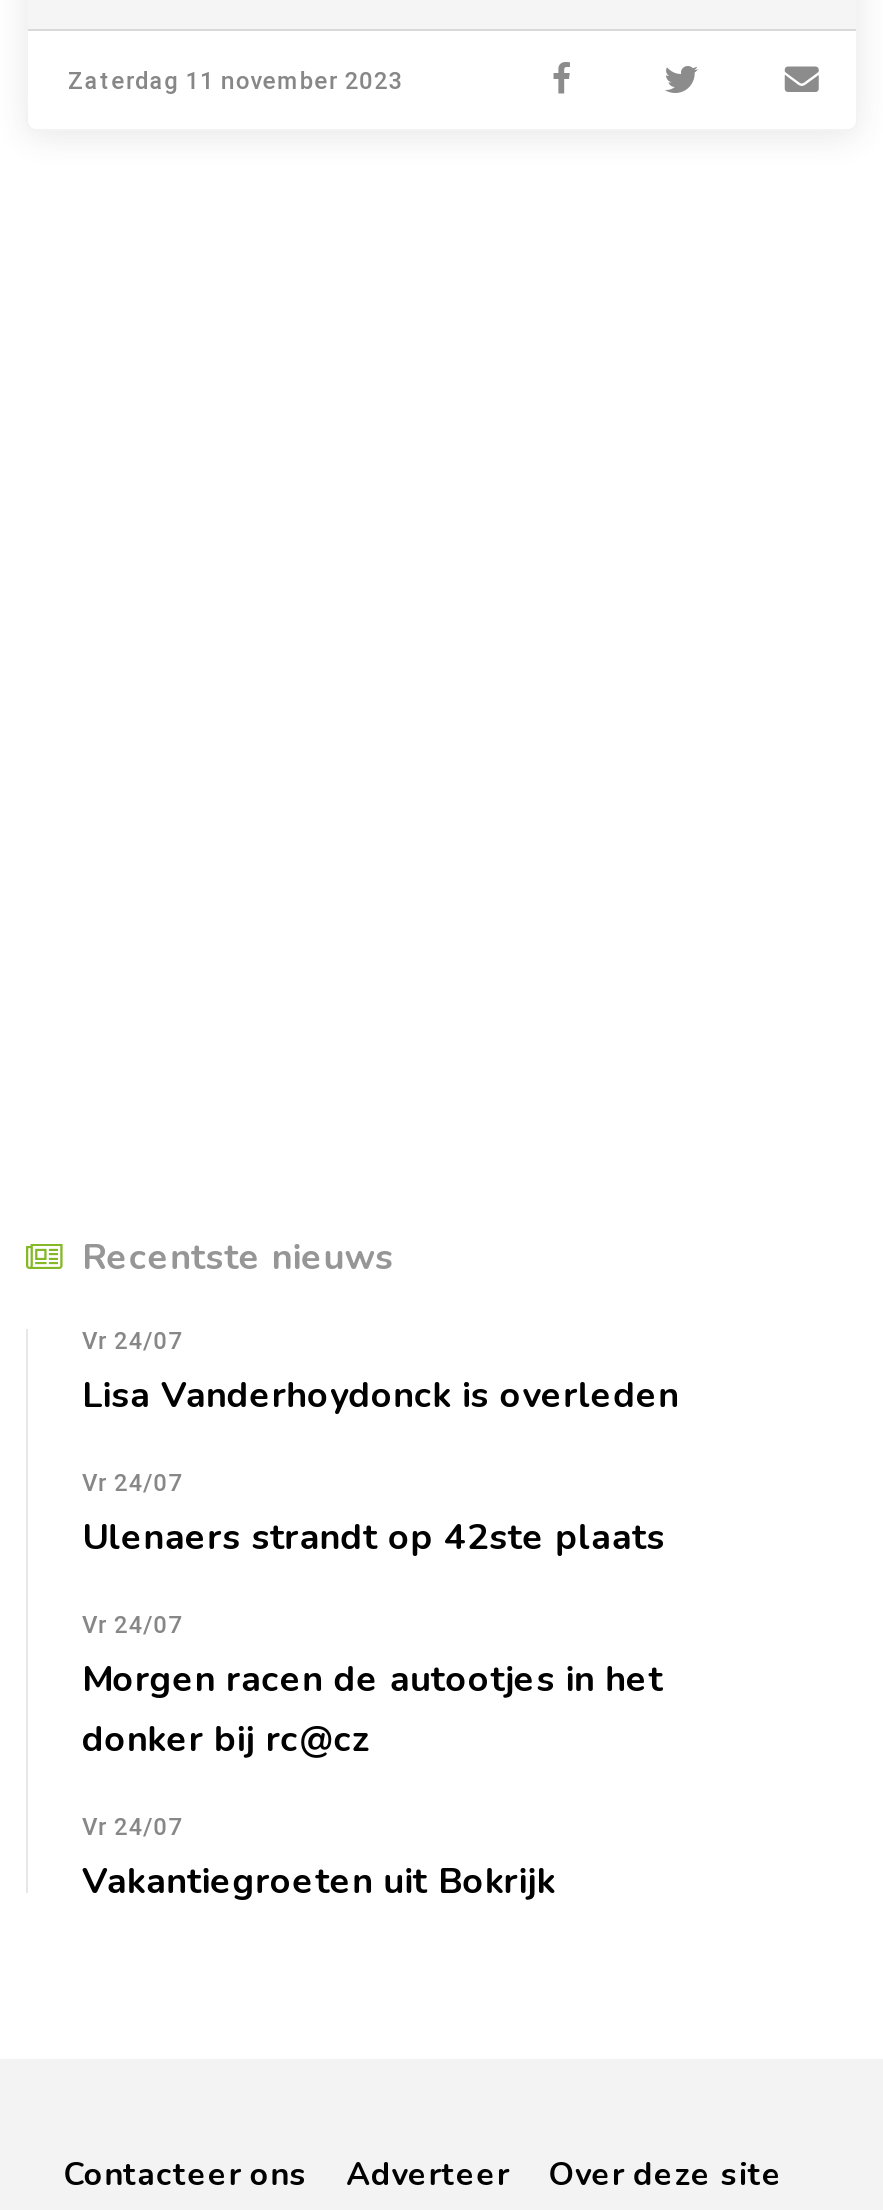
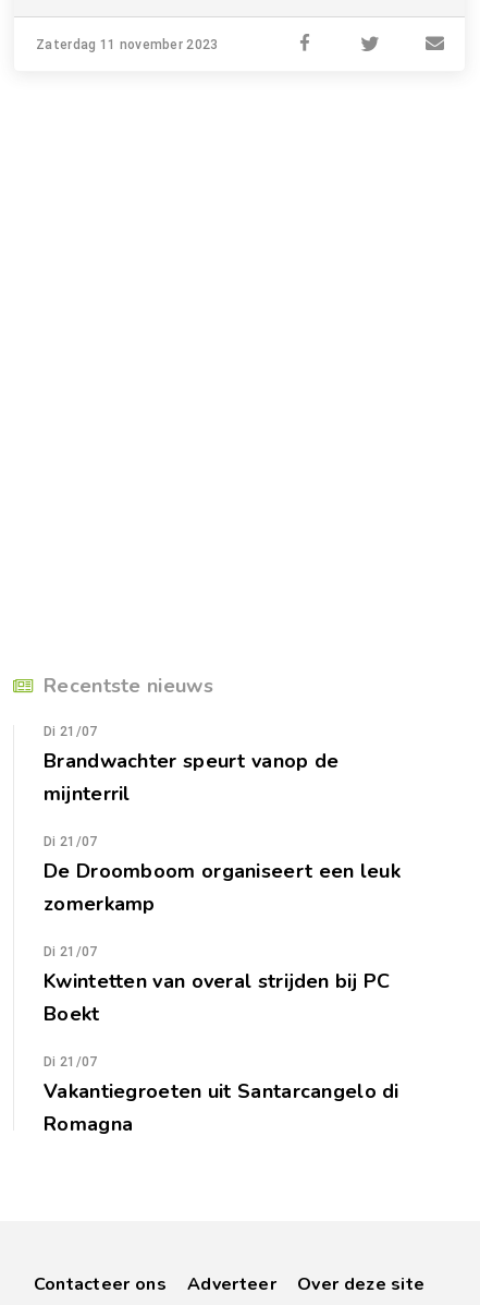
[82,1328,679,1420] Vr 24/07 | Lisa Vanderhoydonck is overleden -> [44,724,339,807] Di 21/07 | Brandwachter speurt vanop de | mijnterril
[82,1470,665,1562] Vr 24/07 | Ulenaers strandt op 42ste plaats -> [44,834,400,917] Di 21/07 | De Droomboom organiseert een leuk | zomerkamp
[82,1612,663,1764] Vr 24/07 | Morgen racen de autootjes in het | donker bij rc@cz -> [44,944,390,1027] Di 21/07 | Kwintetten van overal strijden bij PC | Boekt
[82,1814,556,1906] Vr 24/07 | Vakantiegroeten uit Bokrijk -> [44,1055,399,1137] Di 21/07 | Vakantiegroeten uit Santarcangelo di | Romagna

